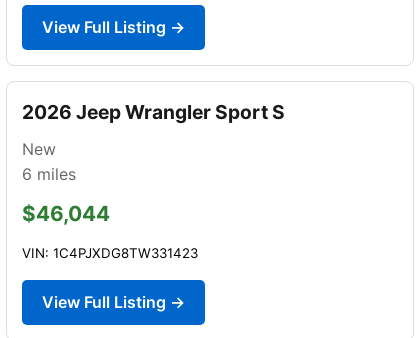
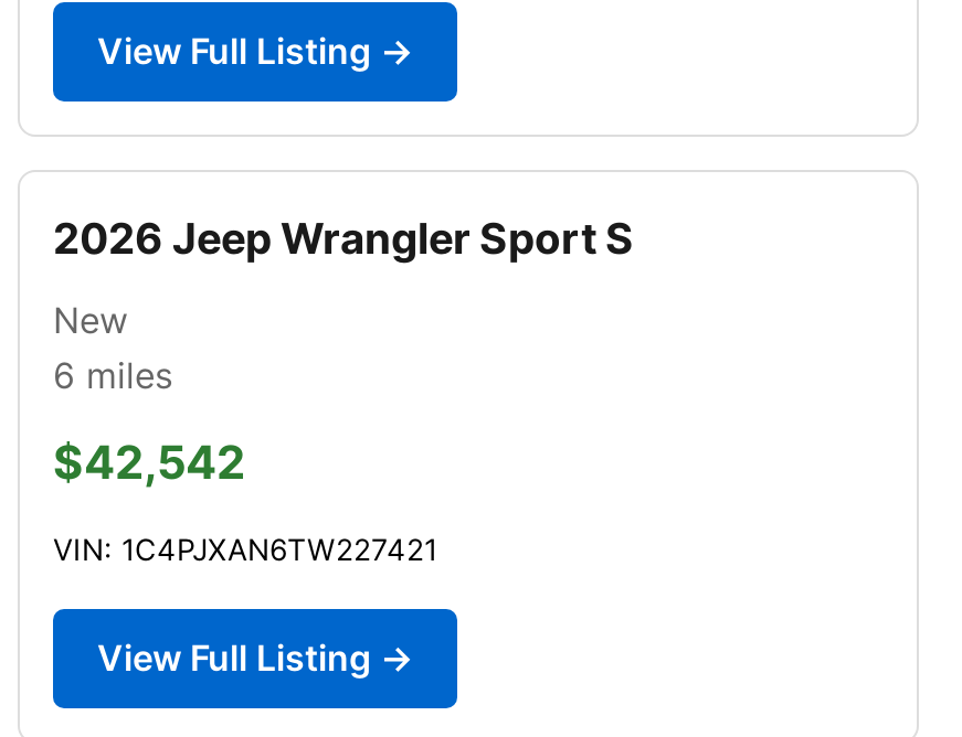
[22,201,110,226] $46,044 -> [53,434,245,490] $42,542
[22,245,198,261] VIN: 1C4PJXDG8TW331423 -> [53,532,437,567] VIN: 1C4PJXAN6TW227421

